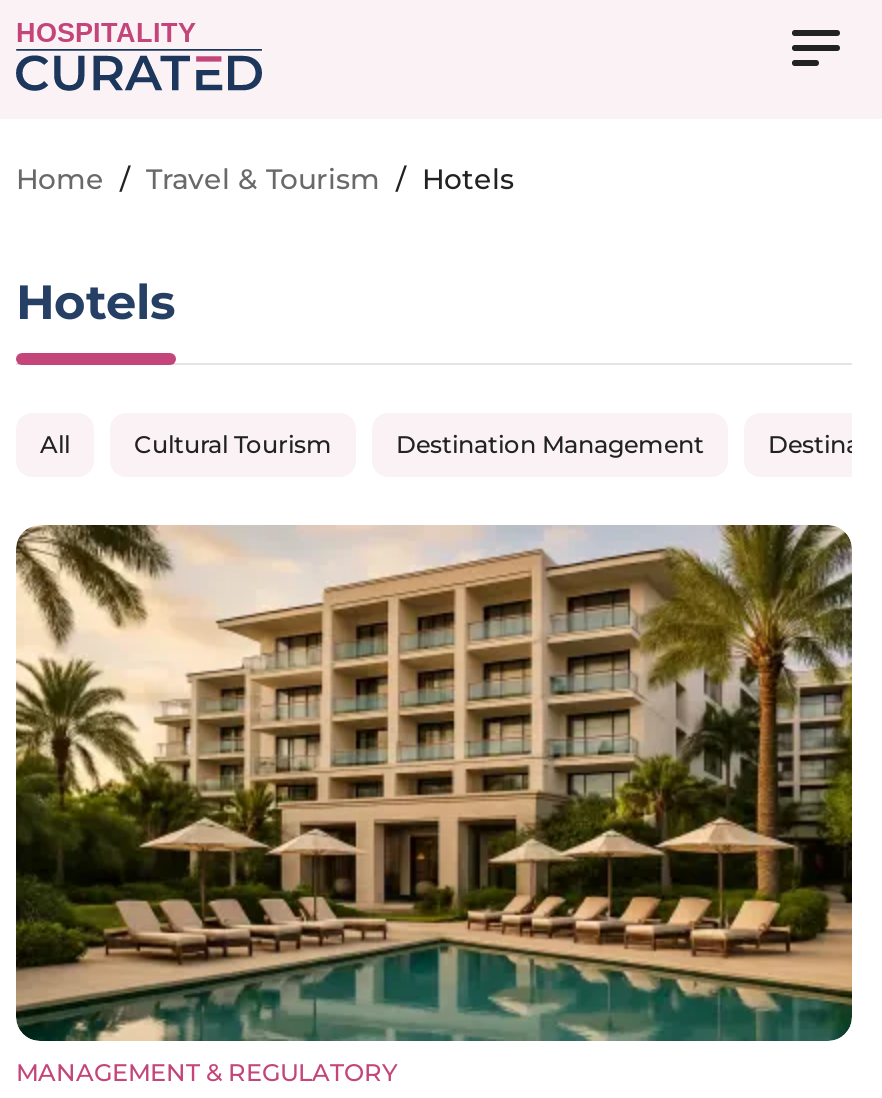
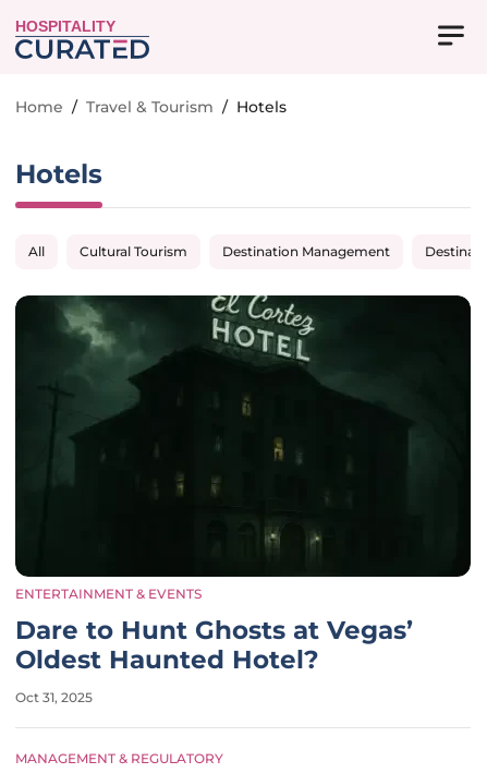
none -> [15,585,413,705] ENTERTAINMENT & EVENTS | Dare to Hunt Ghosts at Vegas’ | Oldest Haunted Hotel? | Oct 31, 2025
[14,523,854,1043] [image] -> [14,294,472,578] [image]

